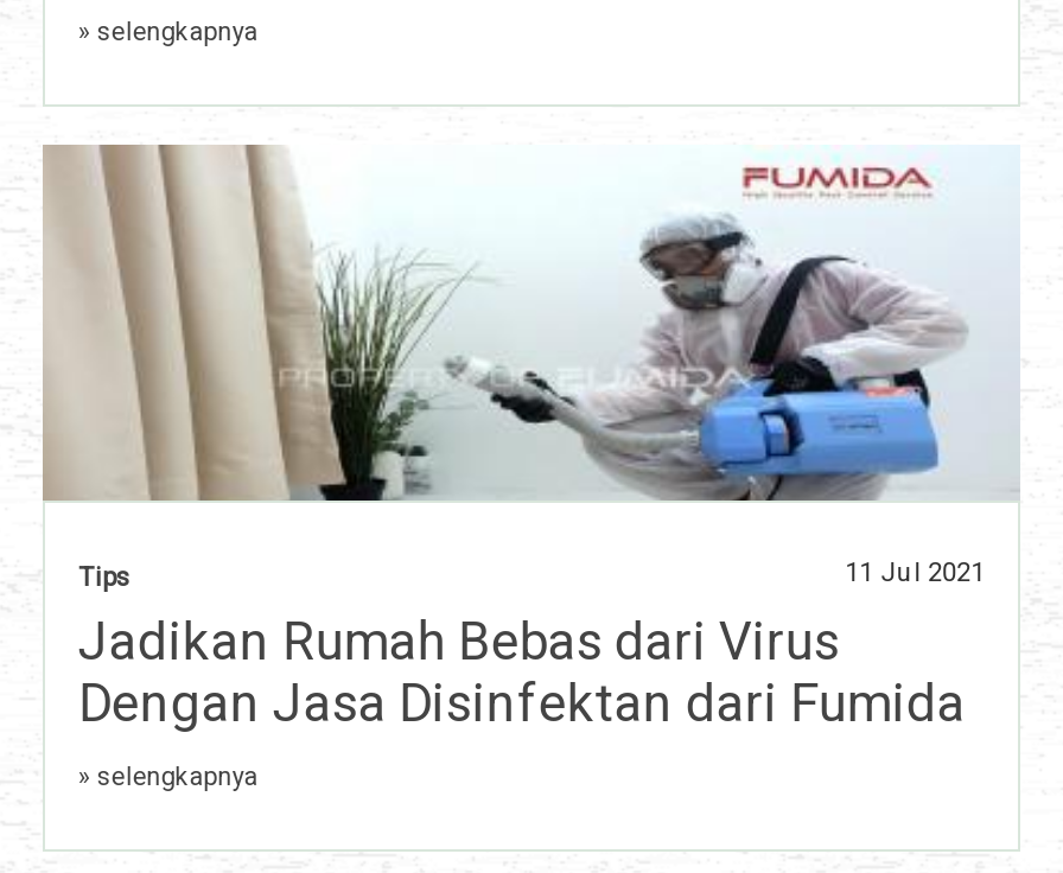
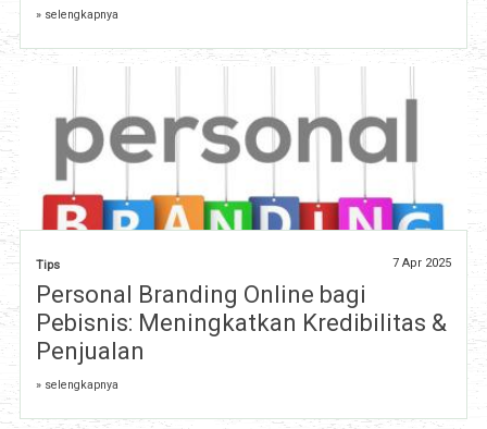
[40,142,1020,734] [image] | 11 Jul 2021 | Jadikan Rumah Bebas dari Virus | Dengan Jasa Disinfektan dari Fumida -> [20,66,466,365] [image] | 7 Apr 2025 | Personal Branding Online bagi | Pebisnis: Meningkatkan Kredibilitas & | Penjualan

